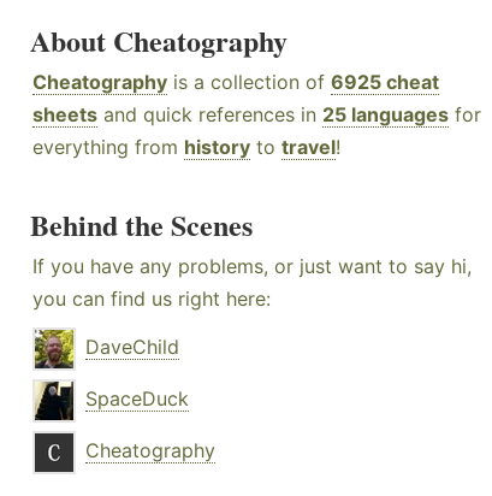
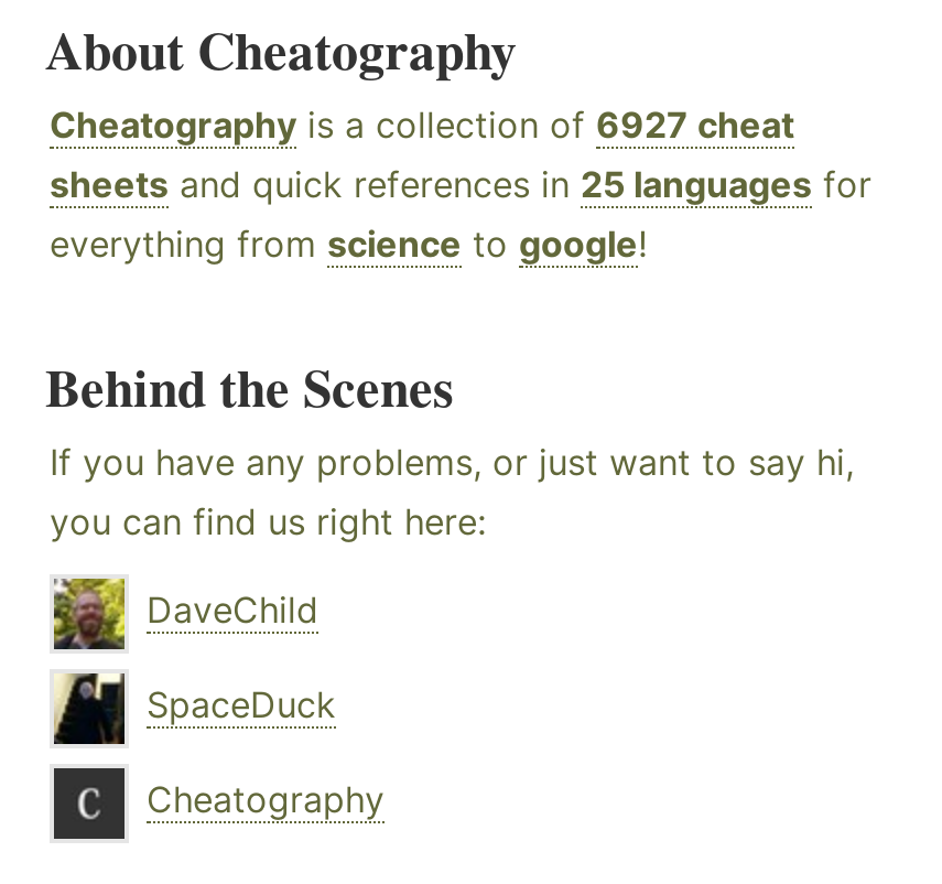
[32,70,439,94] Cheatography is a collection of 6925 cheat -> [50,103,794,147] Cheatography is a collection of 6927 cheat
[32,135,340,159] everything from history to travel! -> [50,222,647,266] everything from science to google!

